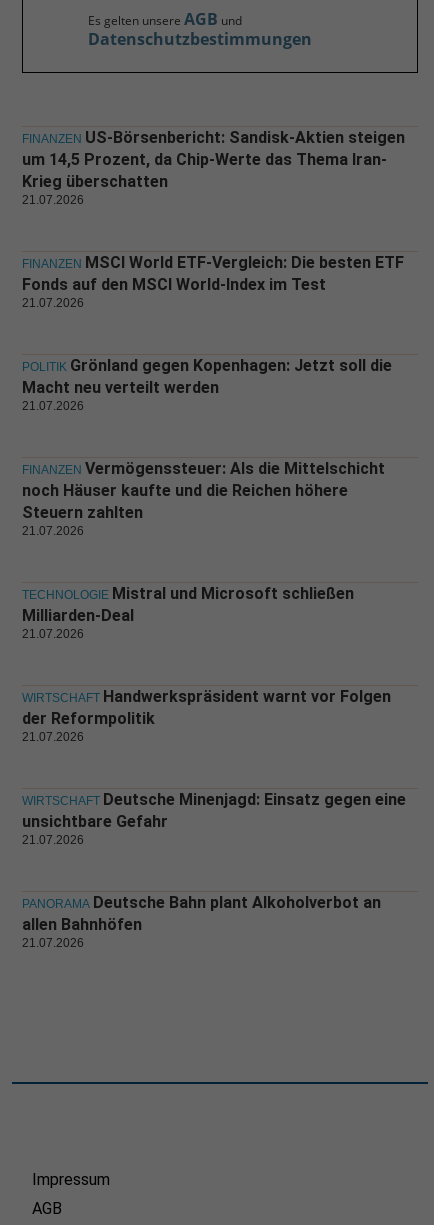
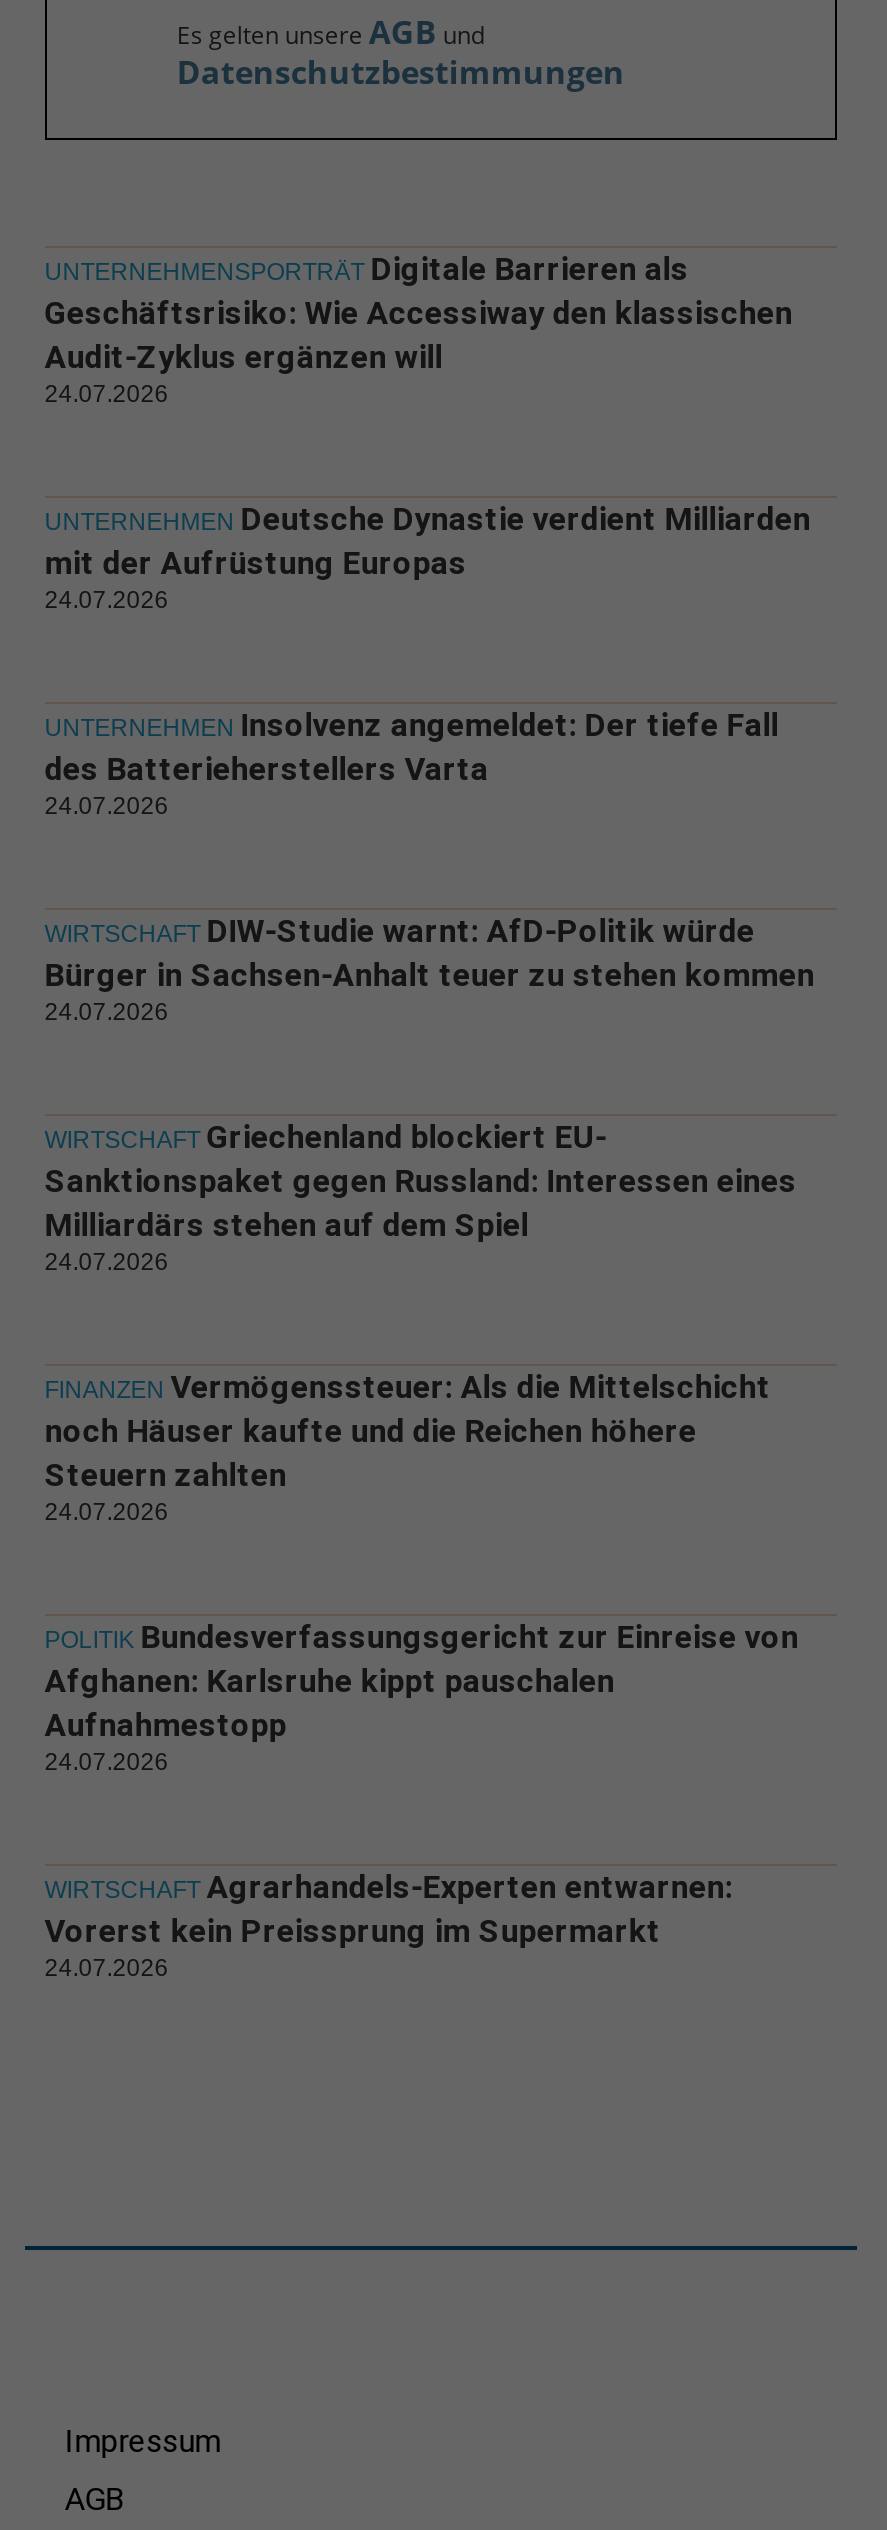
[22,128,405,413] FINANZEN US-Börsenbericht: Sandisk-Aktien steigen | um 14,5 Prozent, da Chip-Werte das Thema Iran- | Krieg überschatten | 21.07.2026 | FINANZEN MSCI World ETF-Vergleich: Die besten ETF | Fonds auf den MSCI World-Index im Test | 21.07.2026 | POLITIK Grönland gegen Kopenhagen: Jetzt soll die | Macht neu verteilt werden | 21.07.2026 -> [44,250,814,1276] UNTERNEHMENSPORTRÄT Digitale Barrieren als | Geschäftsrisiko: Wie Accessiway den klassischen | Audit-Zyklus ergänzen will | 24.07.2026 | UNTERNEHMEN Deutsche Dynastie verdient Milliarden | mit der Aufrüstung Europas | 24.07.2026 | UNTERNEHMEN Insolvenz angemeldet: Der tiefe Fall | des Batterieherstellers Varta | 24.07.2026 | WIRTSCHAFT DIW-Studie warnt: AfD-Politik würde | Bürger in Sachsen-Anhalt teuer zu stehen kommen | 24.07.2026 | WIRTSCHAFT Griechenland blockiert EU- | Sanktionspaket gegen Russland: Interessen eines | Milliardärs stehen auf dem Spiel | 24.07.2026
moved [22,459,385,522] -> [44,1368,770,1494]: FINANZEN Vermögenssteuer: Als die Mittelschicht | noch Häuser kaufte und die Reichen höhere | Steuern zahlten
[22,524,406,950] 21.07.2026 | TECHNOLOGIE Mistral und Microsoft schließen | Milliarden-Deal | 21.07.2026 | WIRTSCHAFT Handwerkspräsident warnt vor Folgen | der Reformpolitik | 21.07.2026 | WIRTSCHAFT Deutsche Minenjagd: Einsatz gegen eine | unsichtbare Gefahr | 21.07.2026 | PANORAMA Deutsche Bahn plant Alkoholverbot an | allen Bahnhöfen | 21.07.2026 -> [44,1498,798,1982] 24.07.2026 | POLITIK Bundesverfassungsgericht zur Einreise von | Afghanen: Karlsruhe kippt pauschalen | Aufnahmestopp | 24.07.2026 | WIRTSCHAFT Agrarhandels-Experten entwarnen: | Vorerst kein Preissprung im Supermarkt | 24.07.2026

